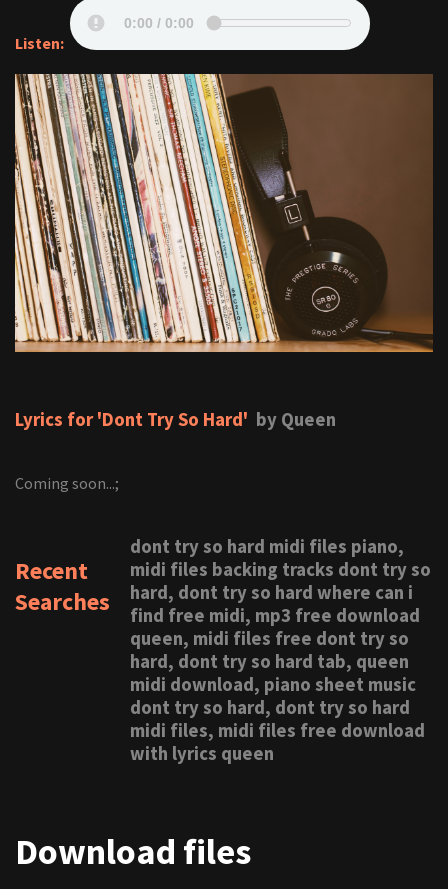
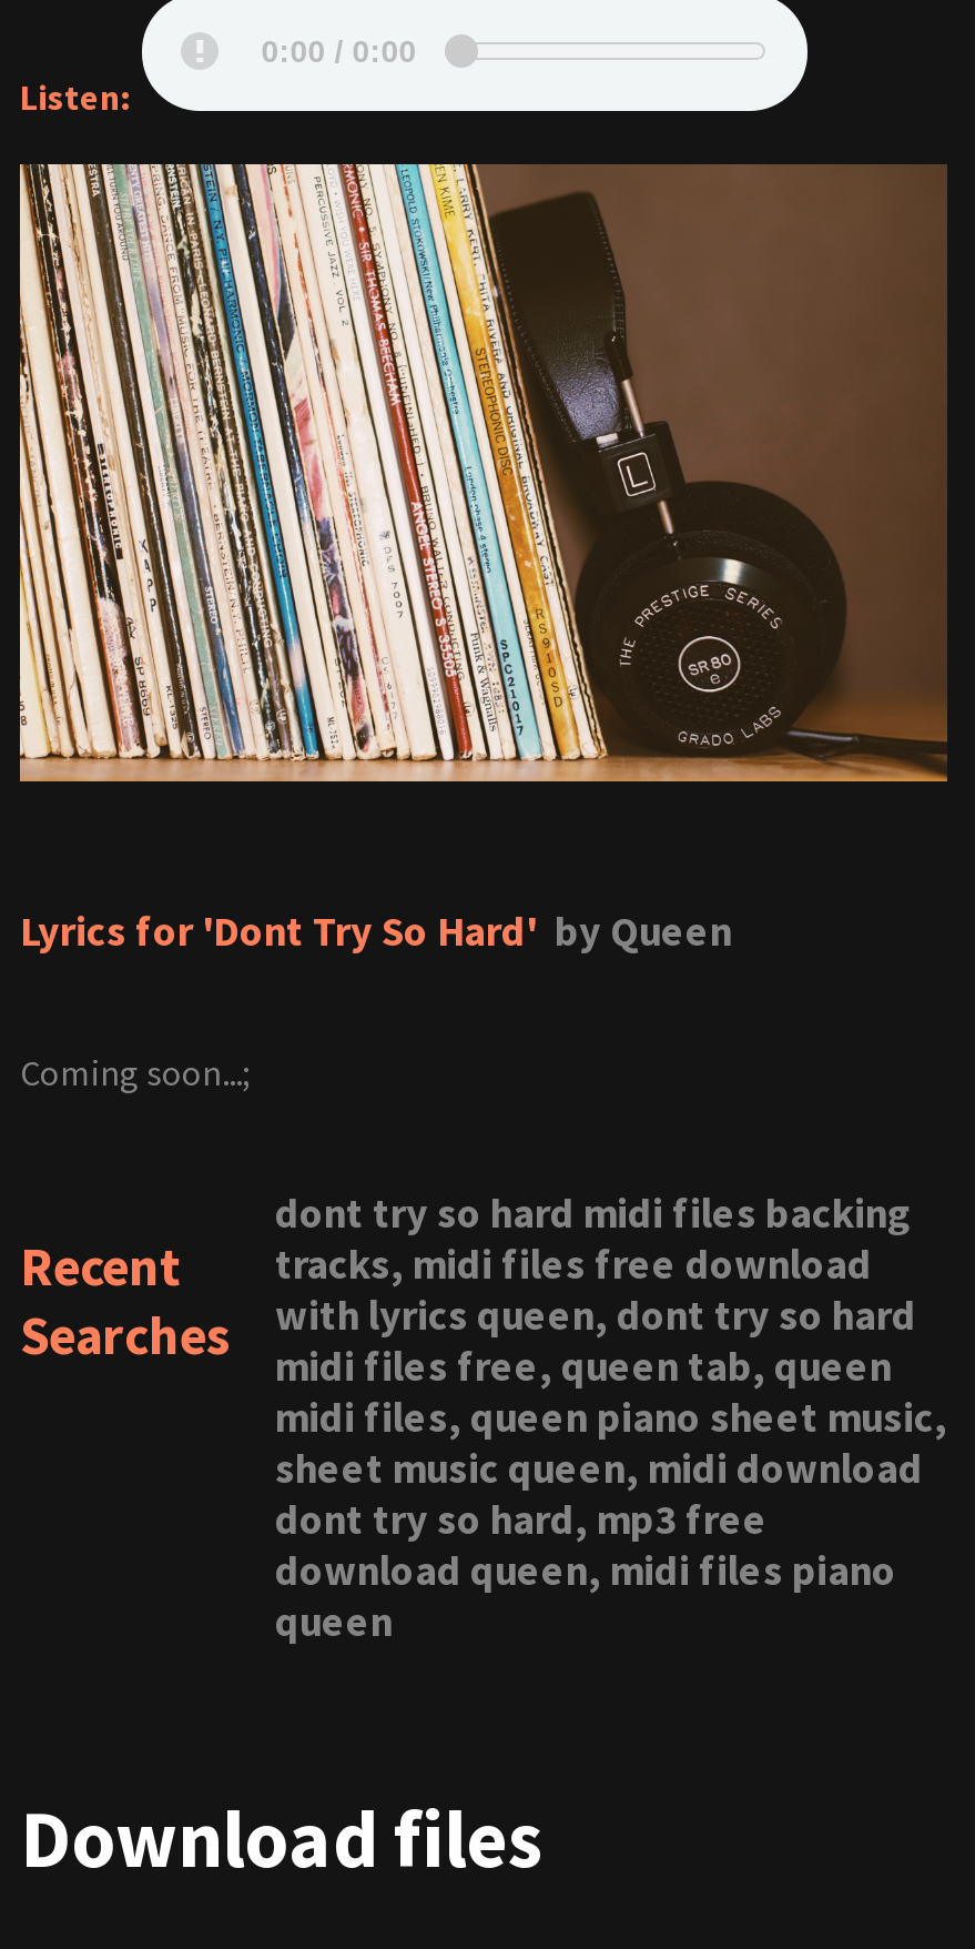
[130,535,431,765] dont try so hard midi files piano, | midi files backing tracks dont try so | hard, dont try so hard where can i | find free midi, mp3 free download | queen, midi files free dont try so | hard, dont try so hard tab, queen | midi download, piano sheet music | dont try so hard, dont try so hard | midi files, midi files free download | with lyrics queen -> [275,1187,947,1647] dont try so hard midi files backing | tracks, midi files free download | with lyrics queen, dont try so hard | midi files free, queen tab, queen | midi files, queen piano sheet music, | sheet music queen, midi download | dont try so hard, mp3 free | download queen, midi files piano | queen

